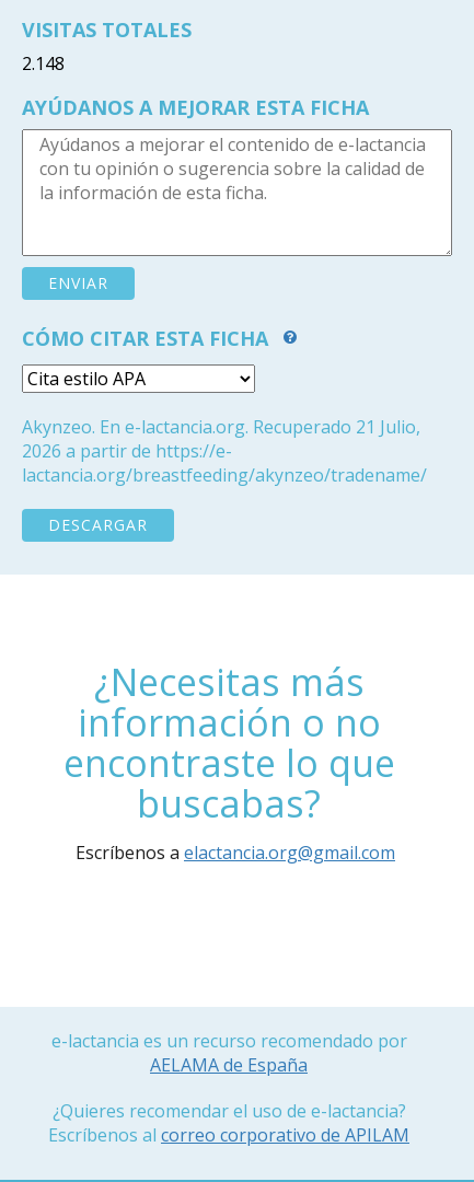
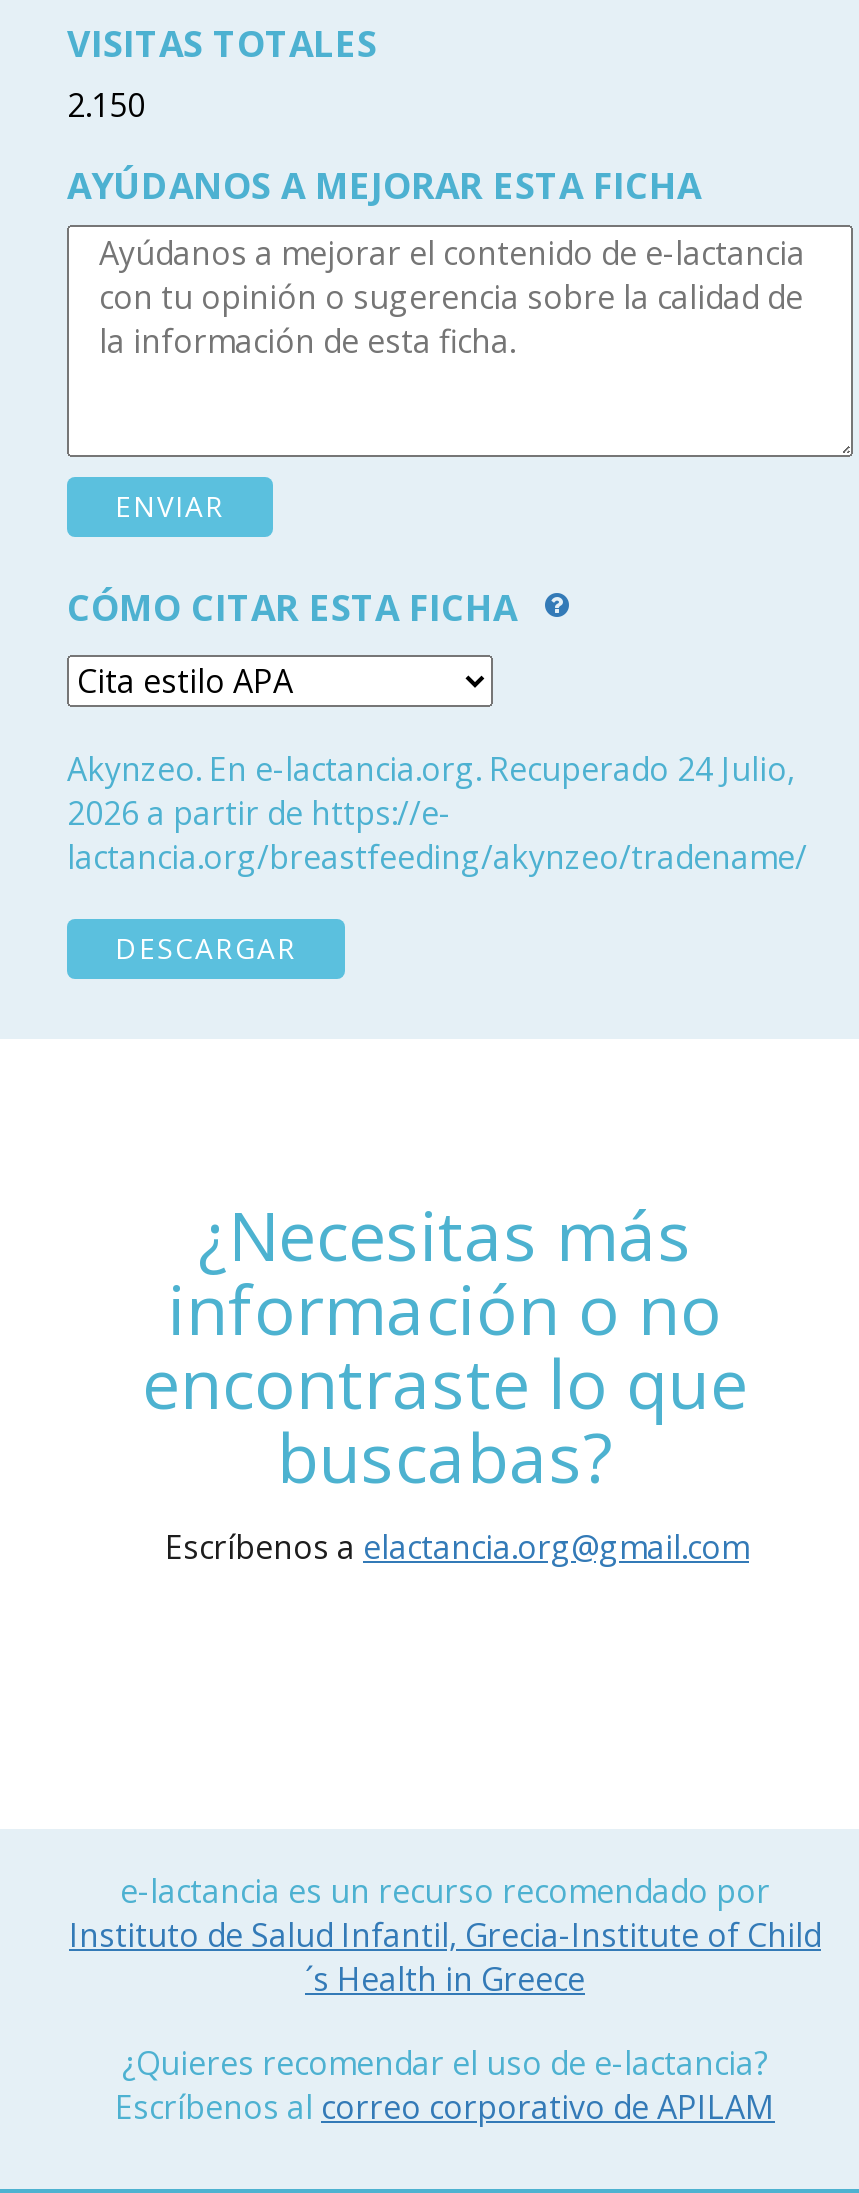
[22,51,65,76] 2.148 -> [67,83,145,127] 2.150
[22,415,420,439] Akynzeo. En e-lactancia.org. Recuperado 21 Julio, -> [67,747,795,791] Akynzeo. En e-lactancia.org. Recuperado 24 Julio,
[150,1053,308,1077] AELAMA de España -> [69,1913,821,2001] Instituto de Salud Infantil, Grecia-Institute of Child | ´s Health in Greece

